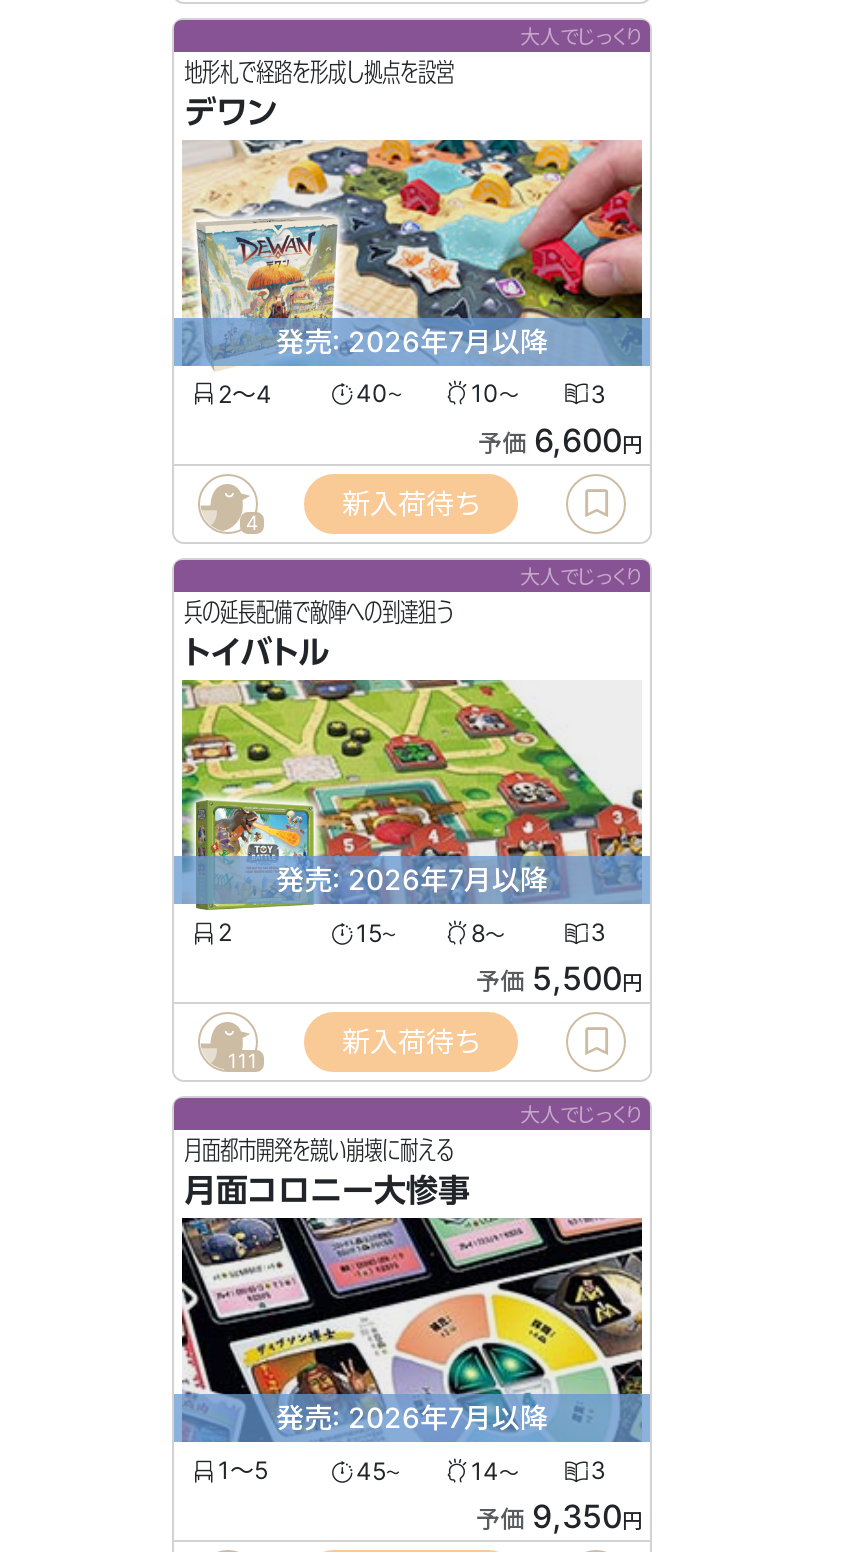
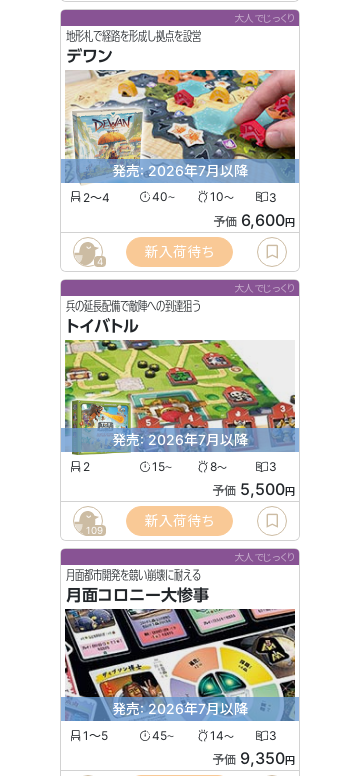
[228,1050,258,1072] 111 -> [86,525,103,536] 109

